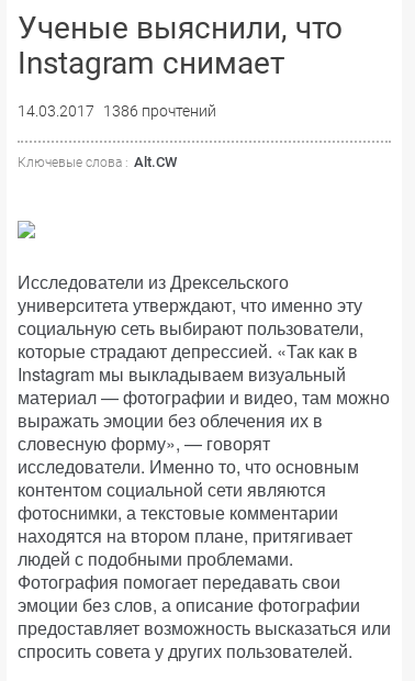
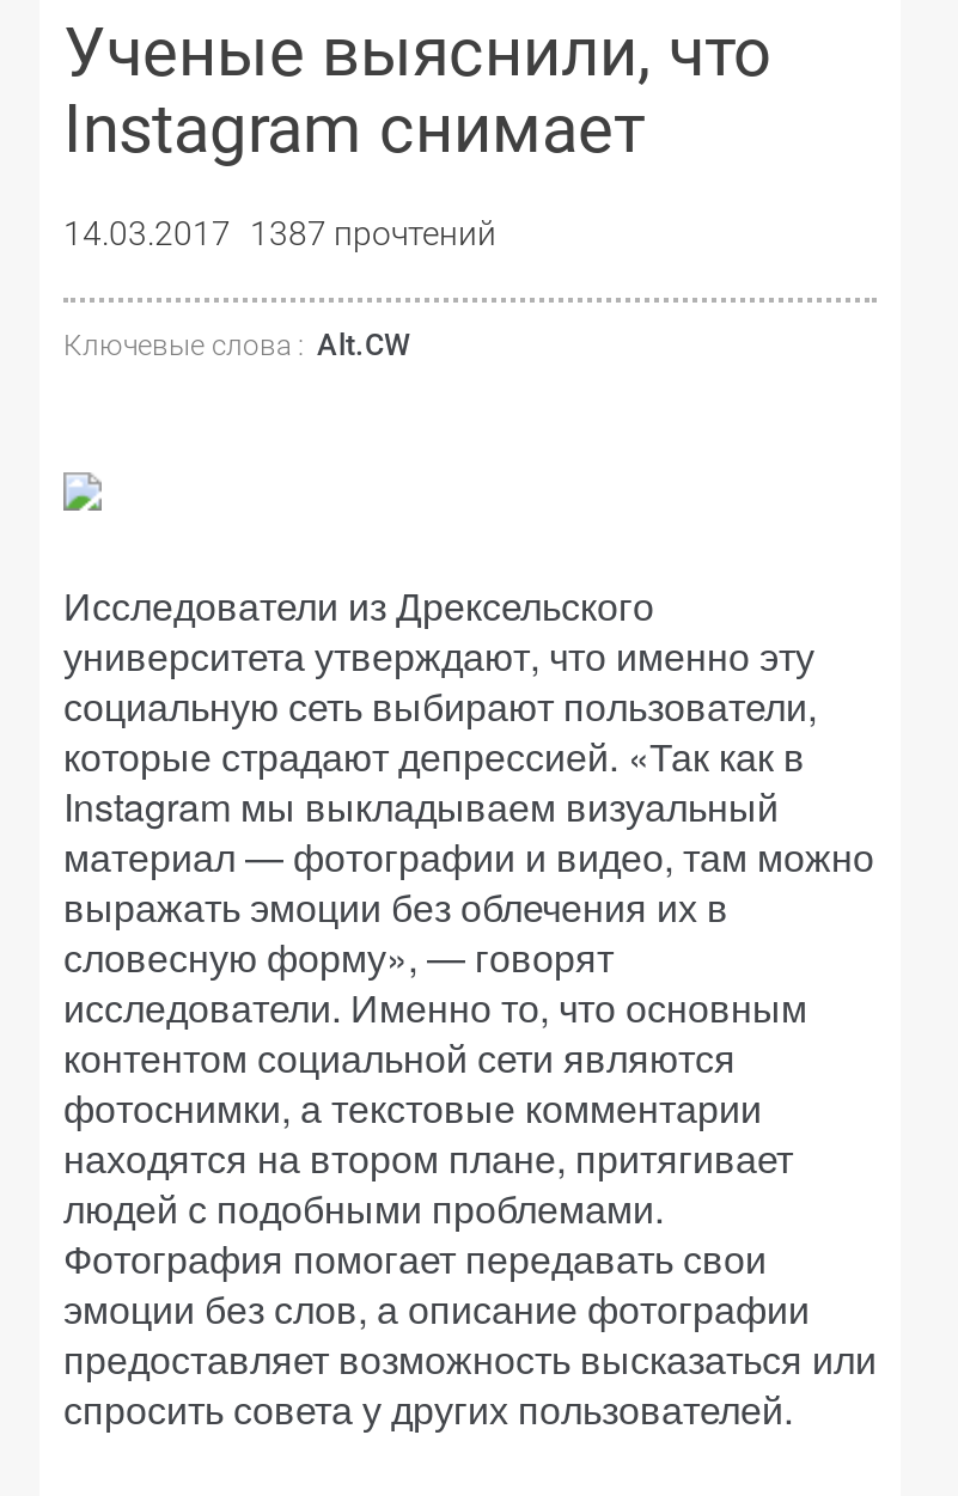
[18,102,216,120] 14.03.2017 1386 прочтений -> [63,214,496,252] 14.03.2017 1387 прочтений

